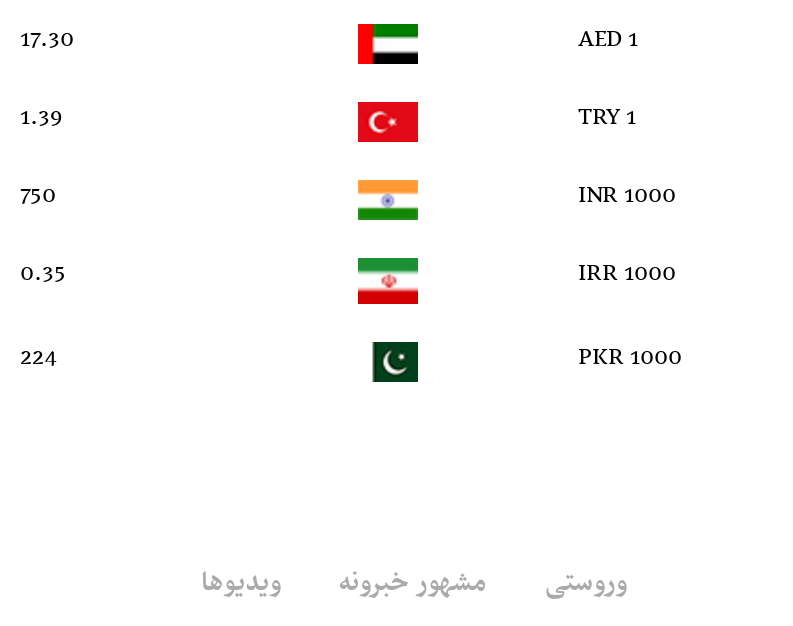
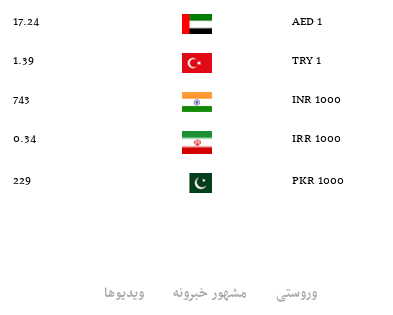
[20,18,74,58] 17.30 -> [13,11,39,31] 17.24
[20,174,56,214] 750 -> [13,89,30,109] 743
[20,252,66,292] 0.35 -> [13,128,36,148] 0.34
[20,336,56,376] 224 -> [13,170,31,190] 229

